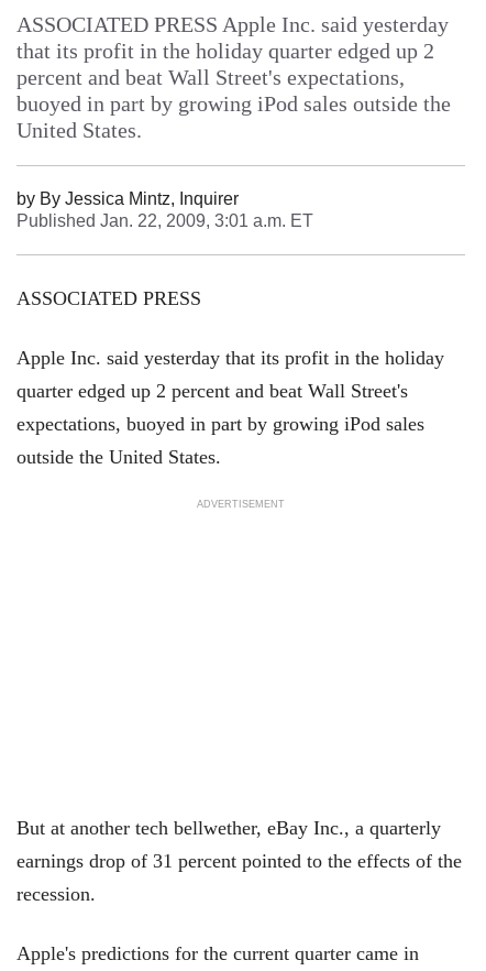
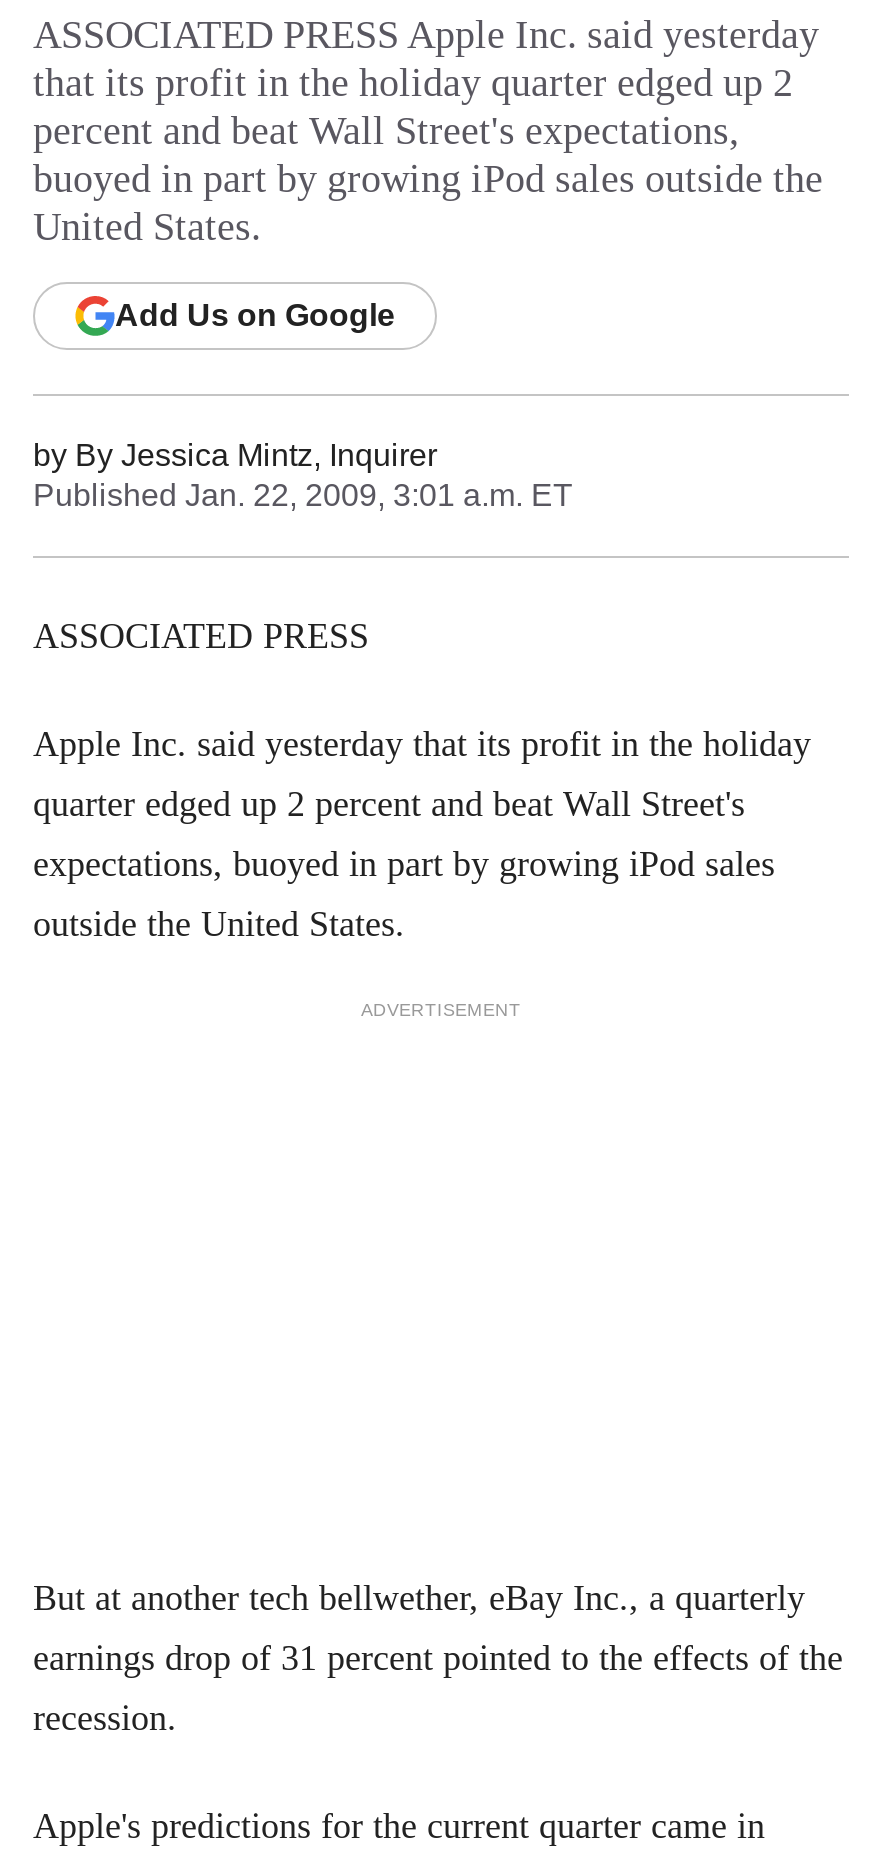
none -> [115,298,395,332] Add Us on Google

